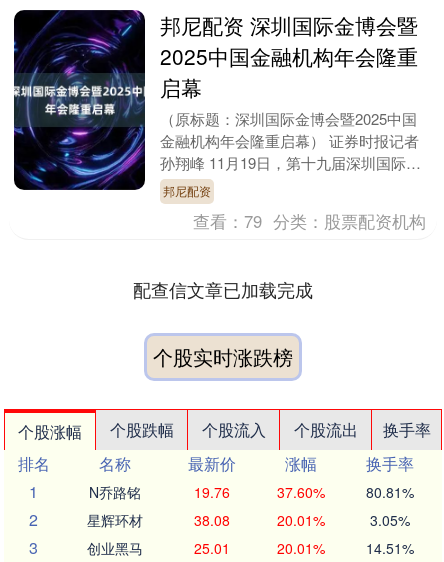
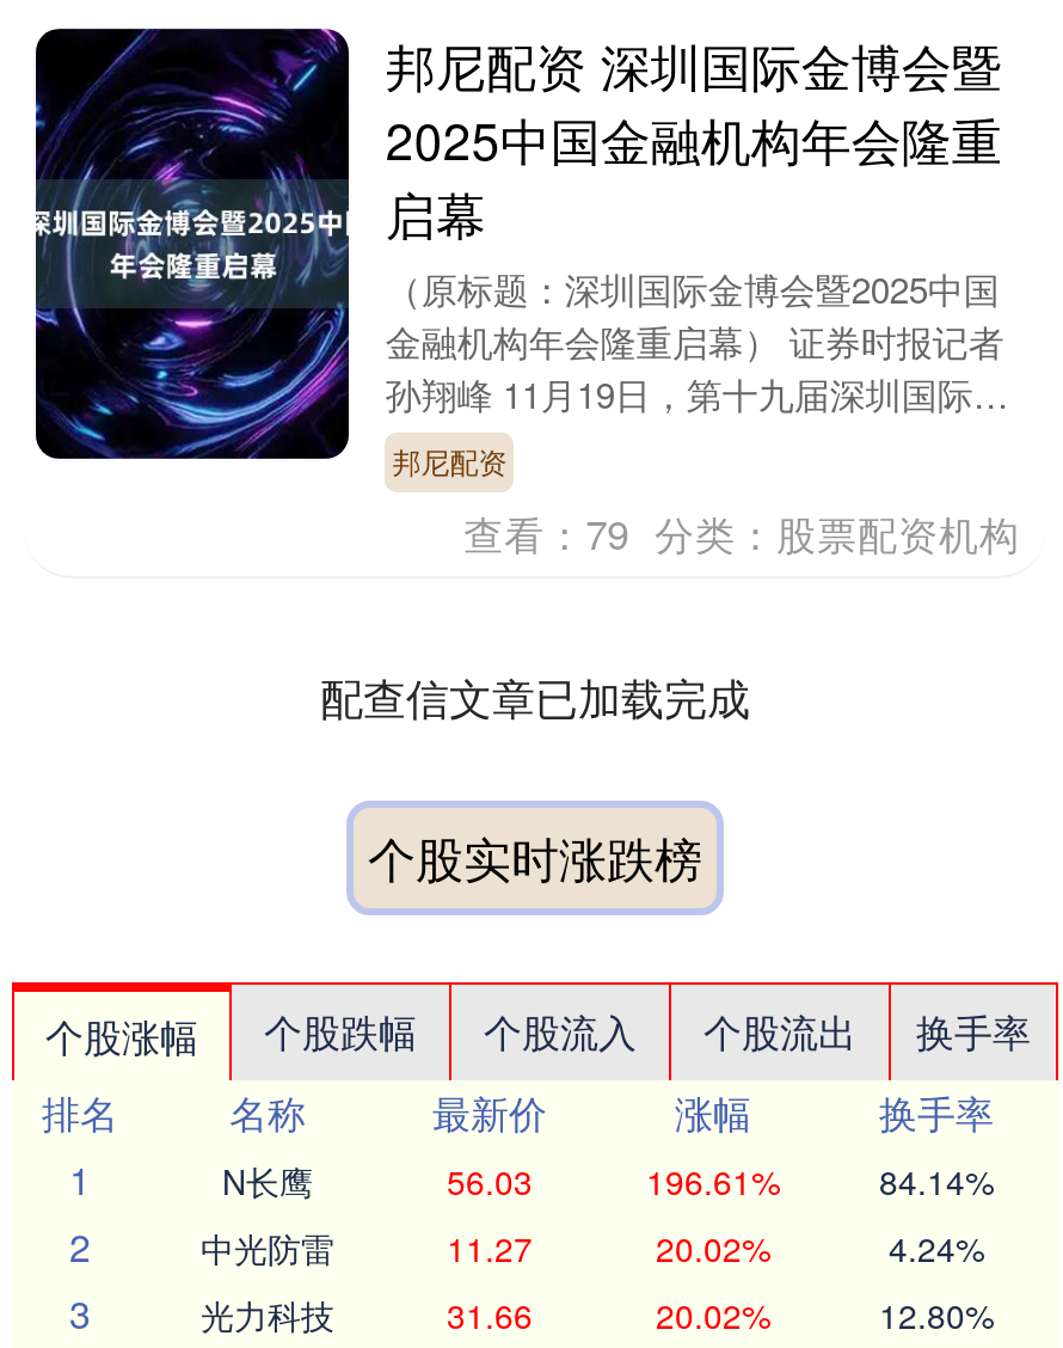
[89,482,413,502] N乔路铭 | 19.76 | 37.60% | 80.81% -> [222,1157,994,1205] N长鹰 | 56.03 | 196.61% | 84.14%
[87,510,409,530] 星辉环材 | 38.08 | 20.01% | 3.05% -> [201,1224,984,1272] 中光防雷 | 11.27 | 20.02% | 4.24%
[87,538,413,558] 创业黑马 | 25.01 | 20.01% | 14.51% -> [201,1291,994,1338] 光力科技 | 31.66 | 20.02% | 12.80%

